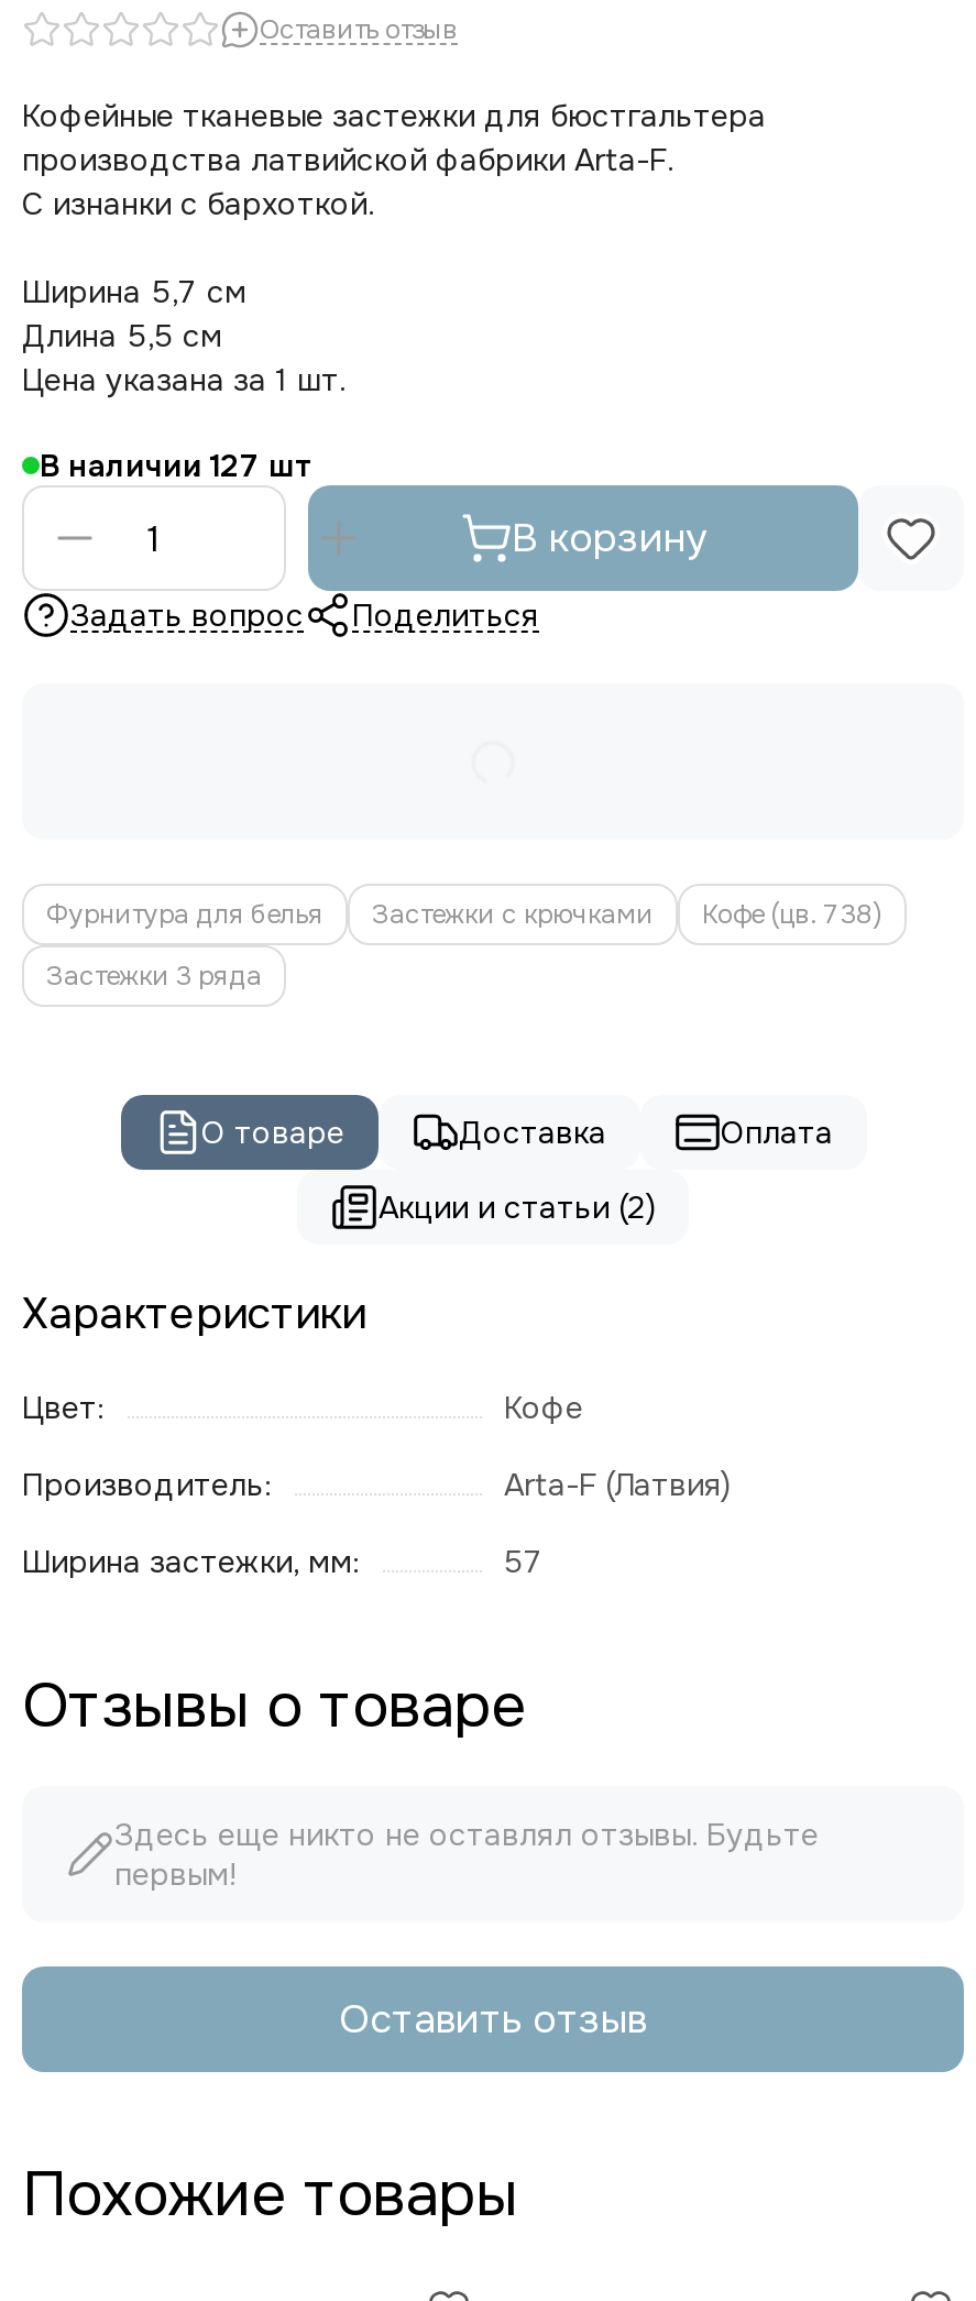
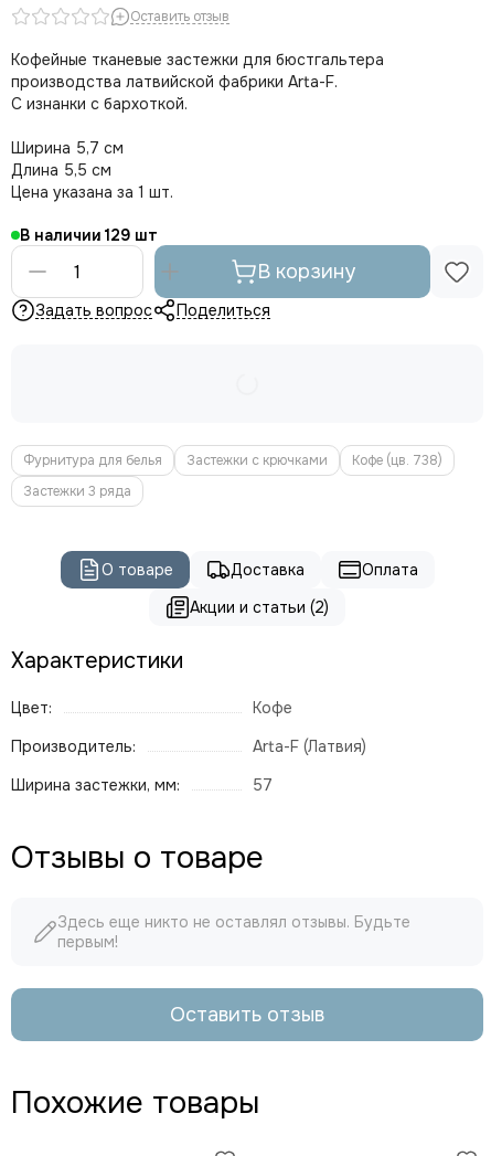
[40,446,260,485] В наличии 127 -> [20,225,130,245] В наличии 129

